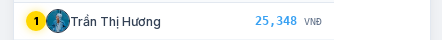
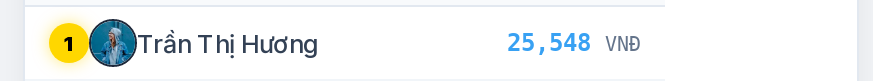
[255,13,322,27] 25,348 VNĐ -> [507,28,641,56] 25,548 VNĐ

